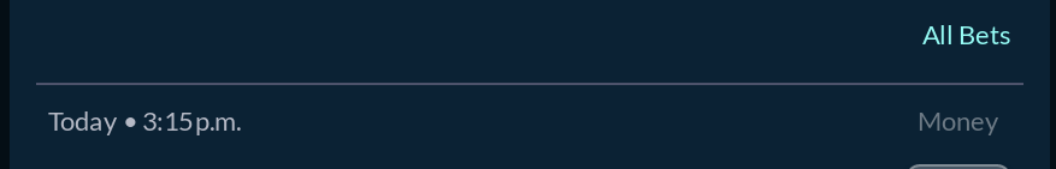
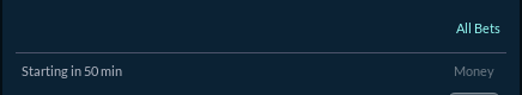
[48,104,241,135] Today • 3:15 p.m. -> [22,63,122,78] Starting in 50 min

